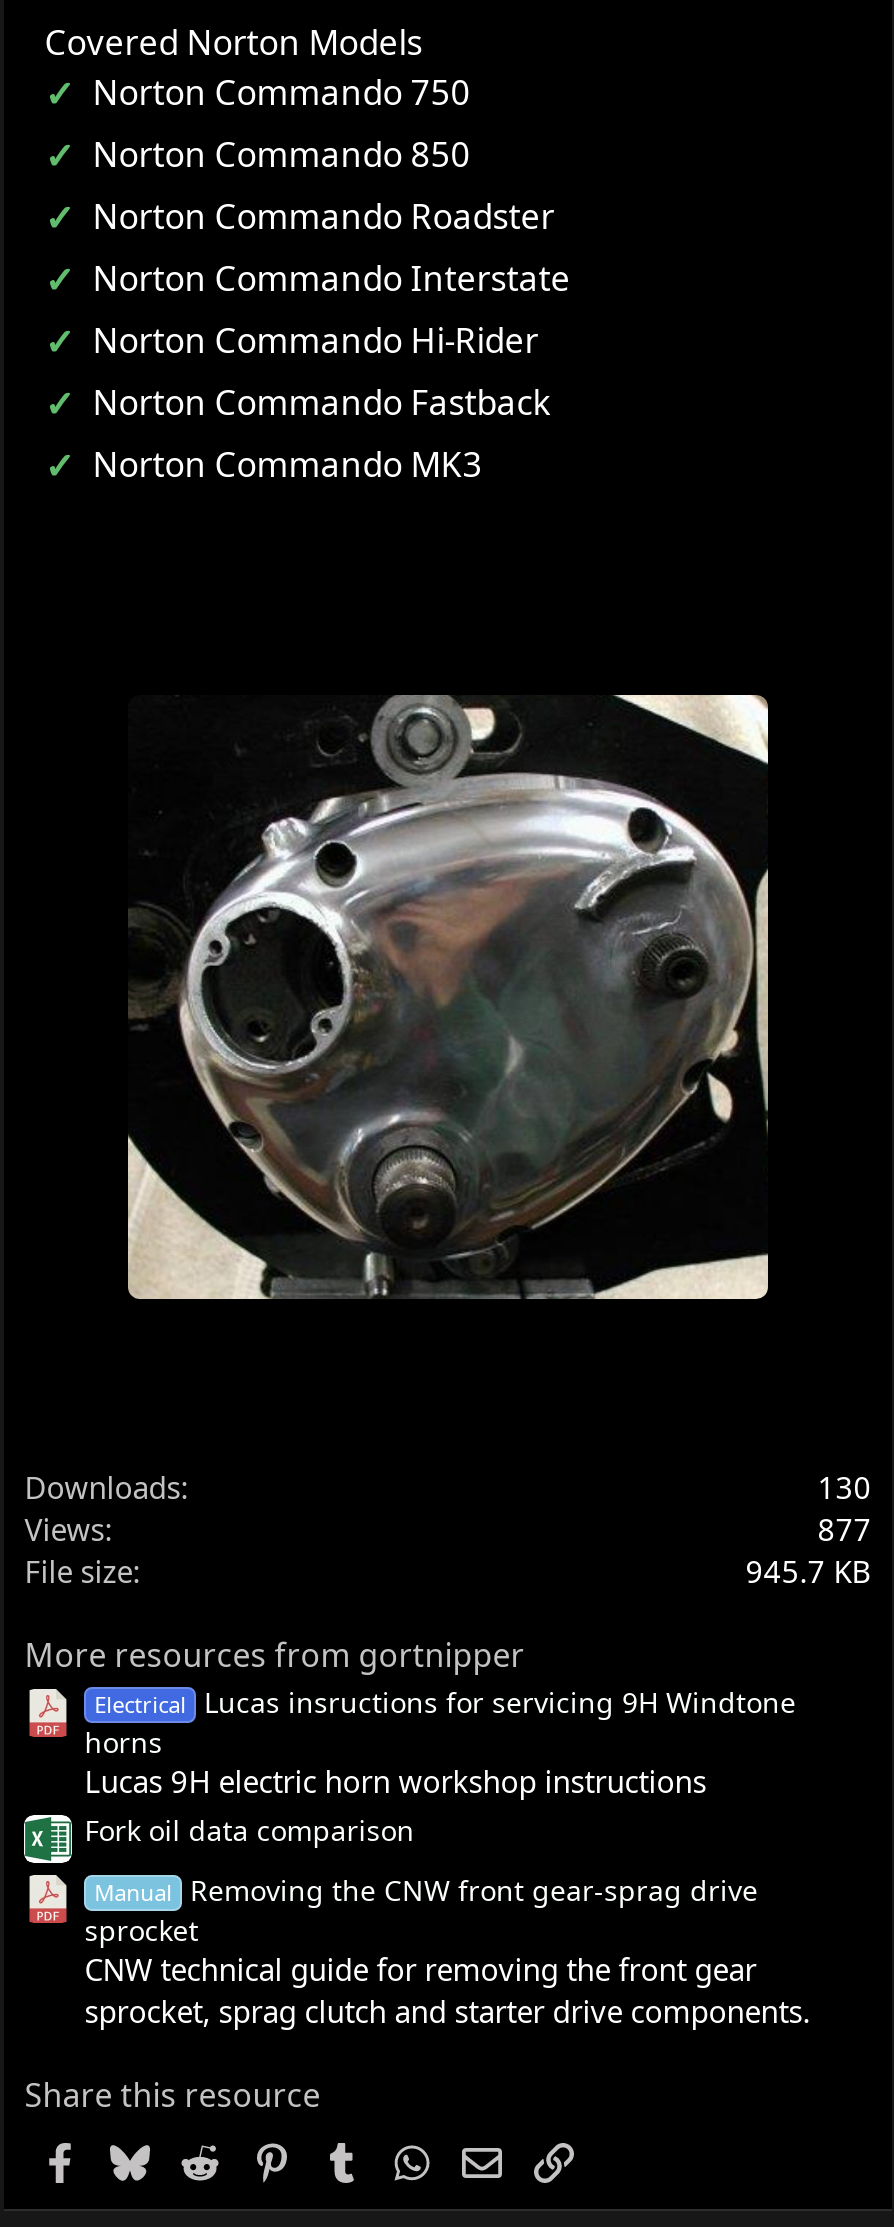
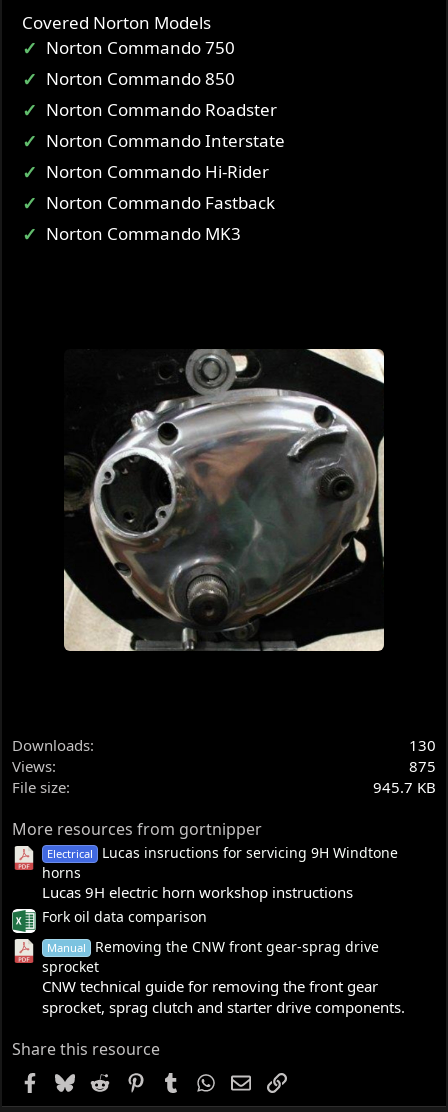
[818,1509,872,1549] 877 -> [409,756,436,776] 875

